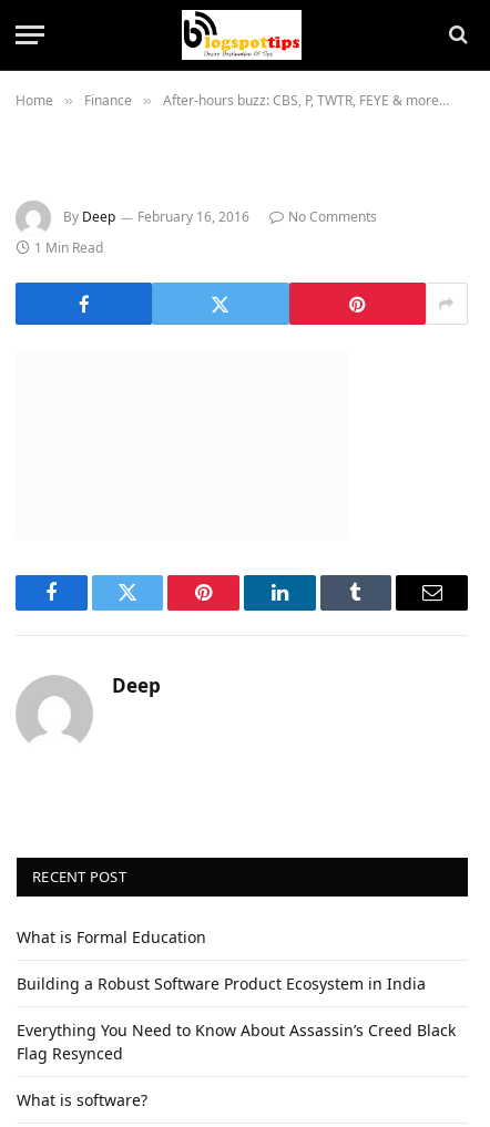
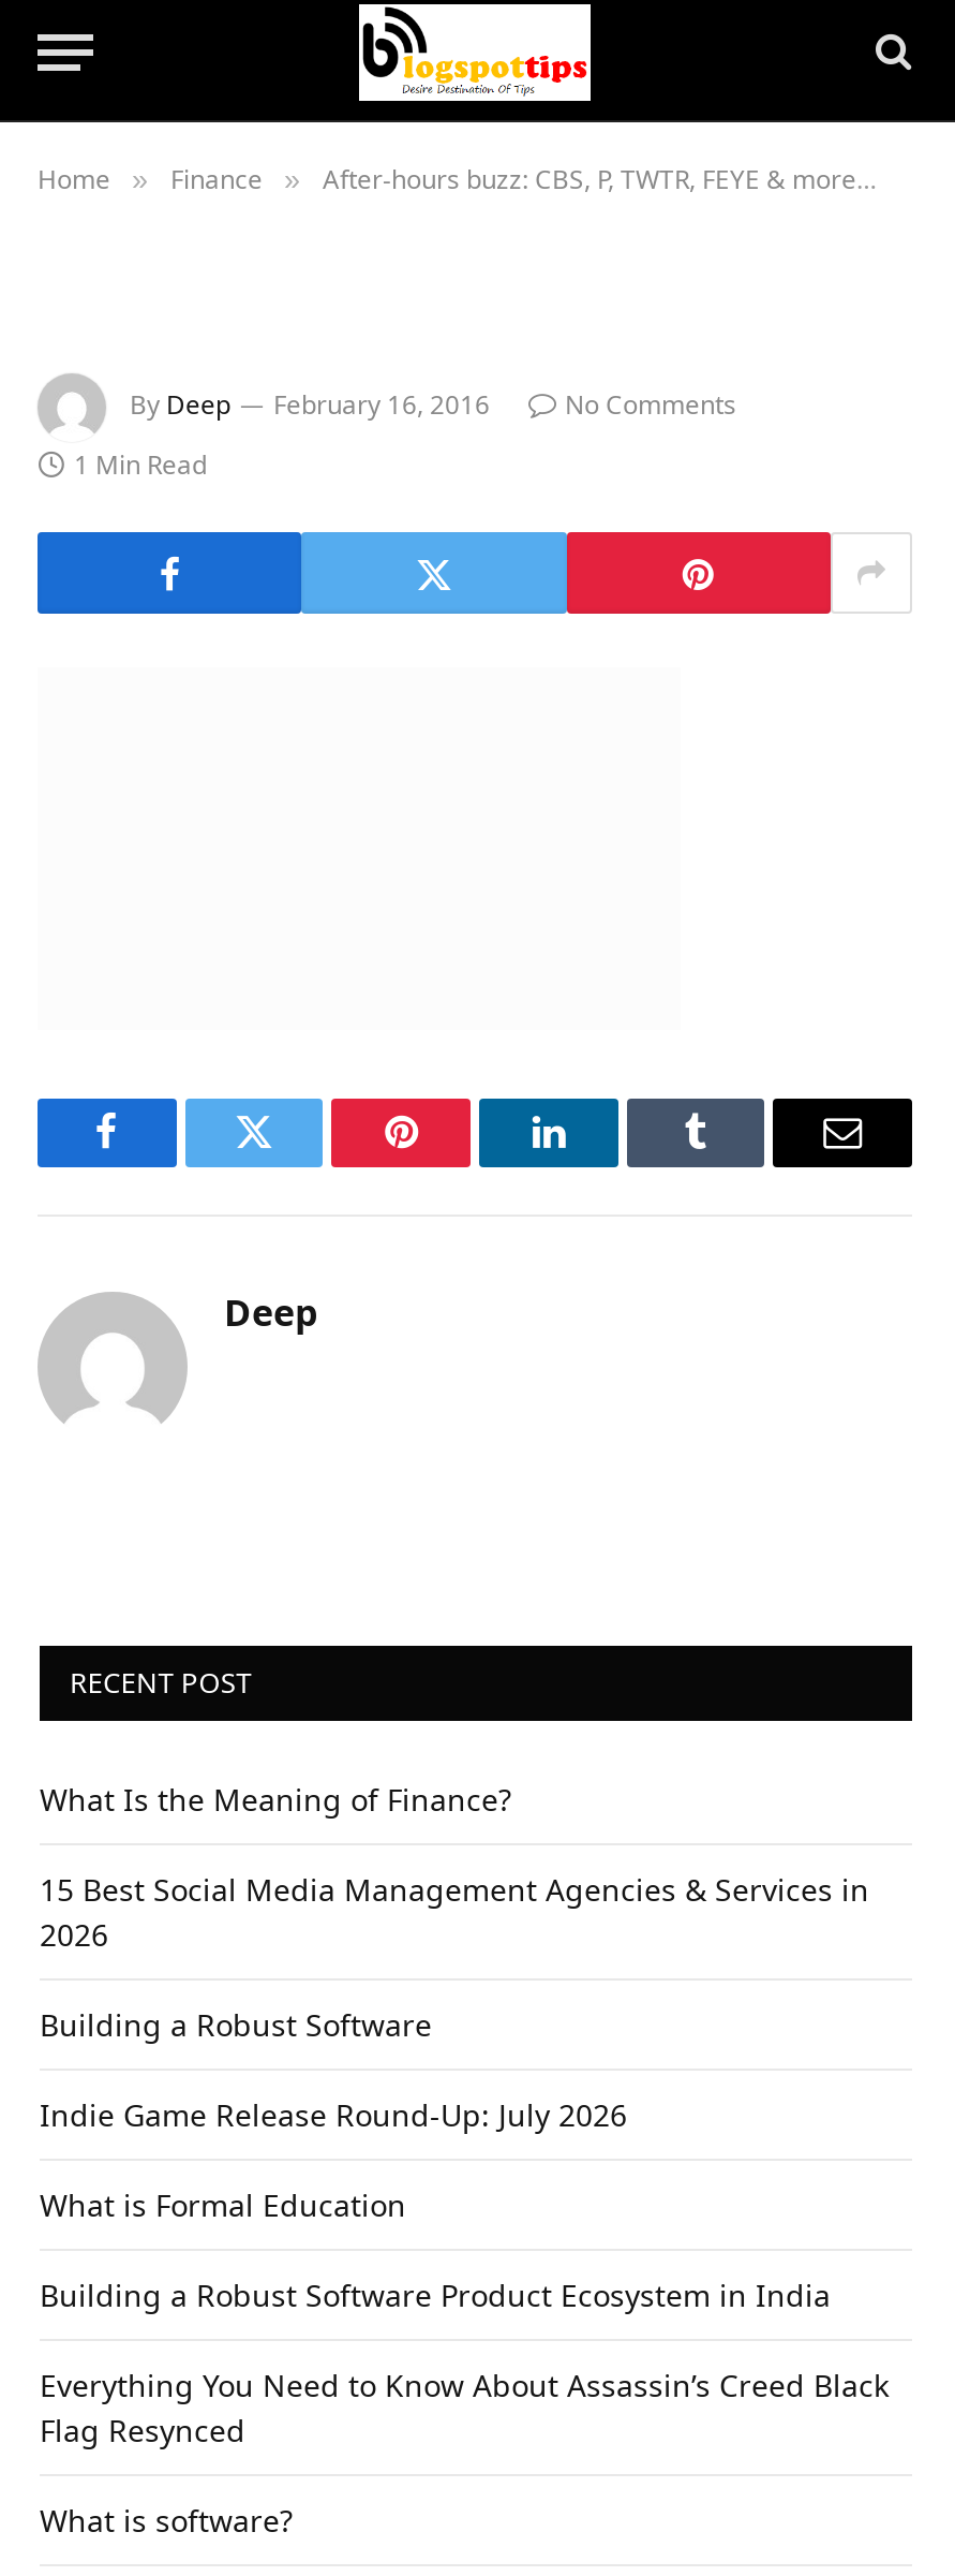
none -> [40,1779,869,2135] What Is the Meaning of Finance? | 15 Best Social Media Management Agencies & Services in | 2026 | Building a Robust Software | Indie Game Release Round-Up: July 2026

